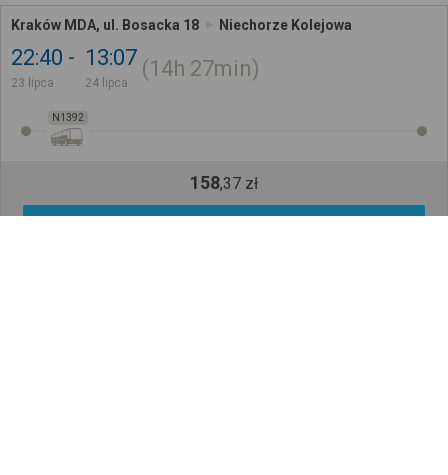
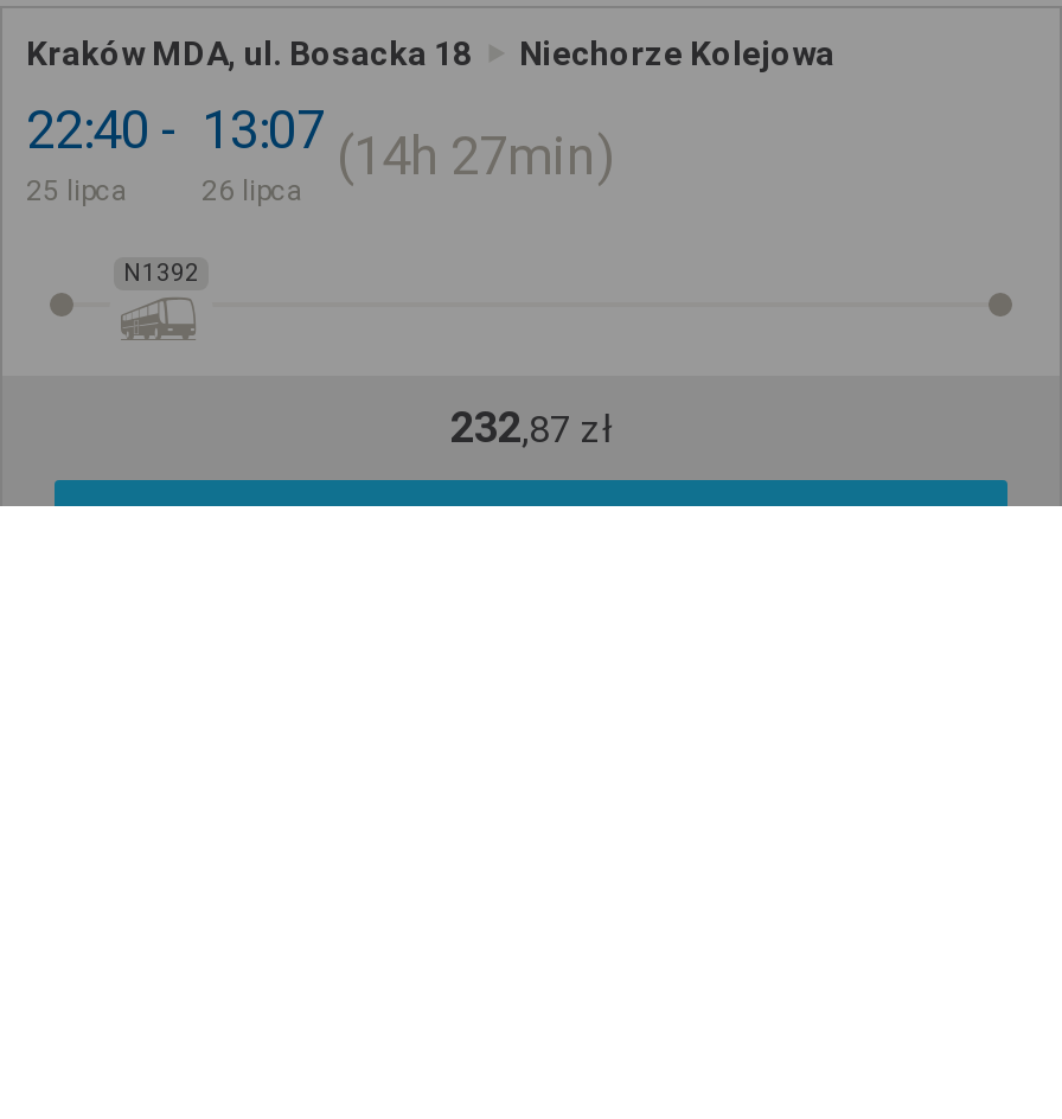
[11,76,54,90] 23 lipca -> [26,173,128,206] 25 lipca
[85,76,128,90] 24 lipca -> [201,173,303,206] 26 lipca
[190,172,258,193] 158,37 zł -> [450,401,612,451] 232,87 zł

